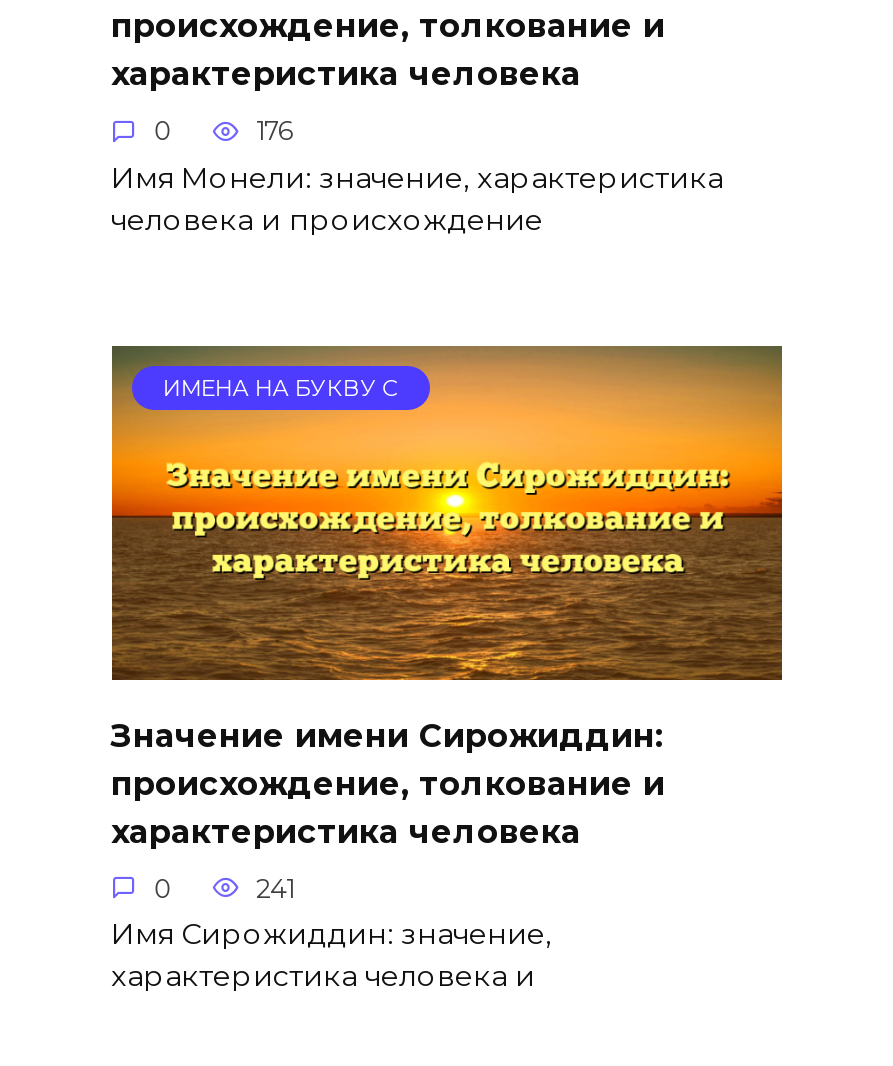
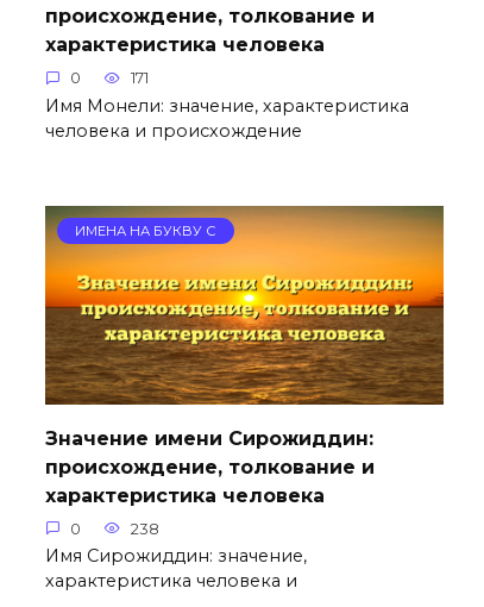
[256,117,294,147] 176 -> [131,70,149,87] 171
[256,873,294,903] 241 -> [131,520,159,538] 238

